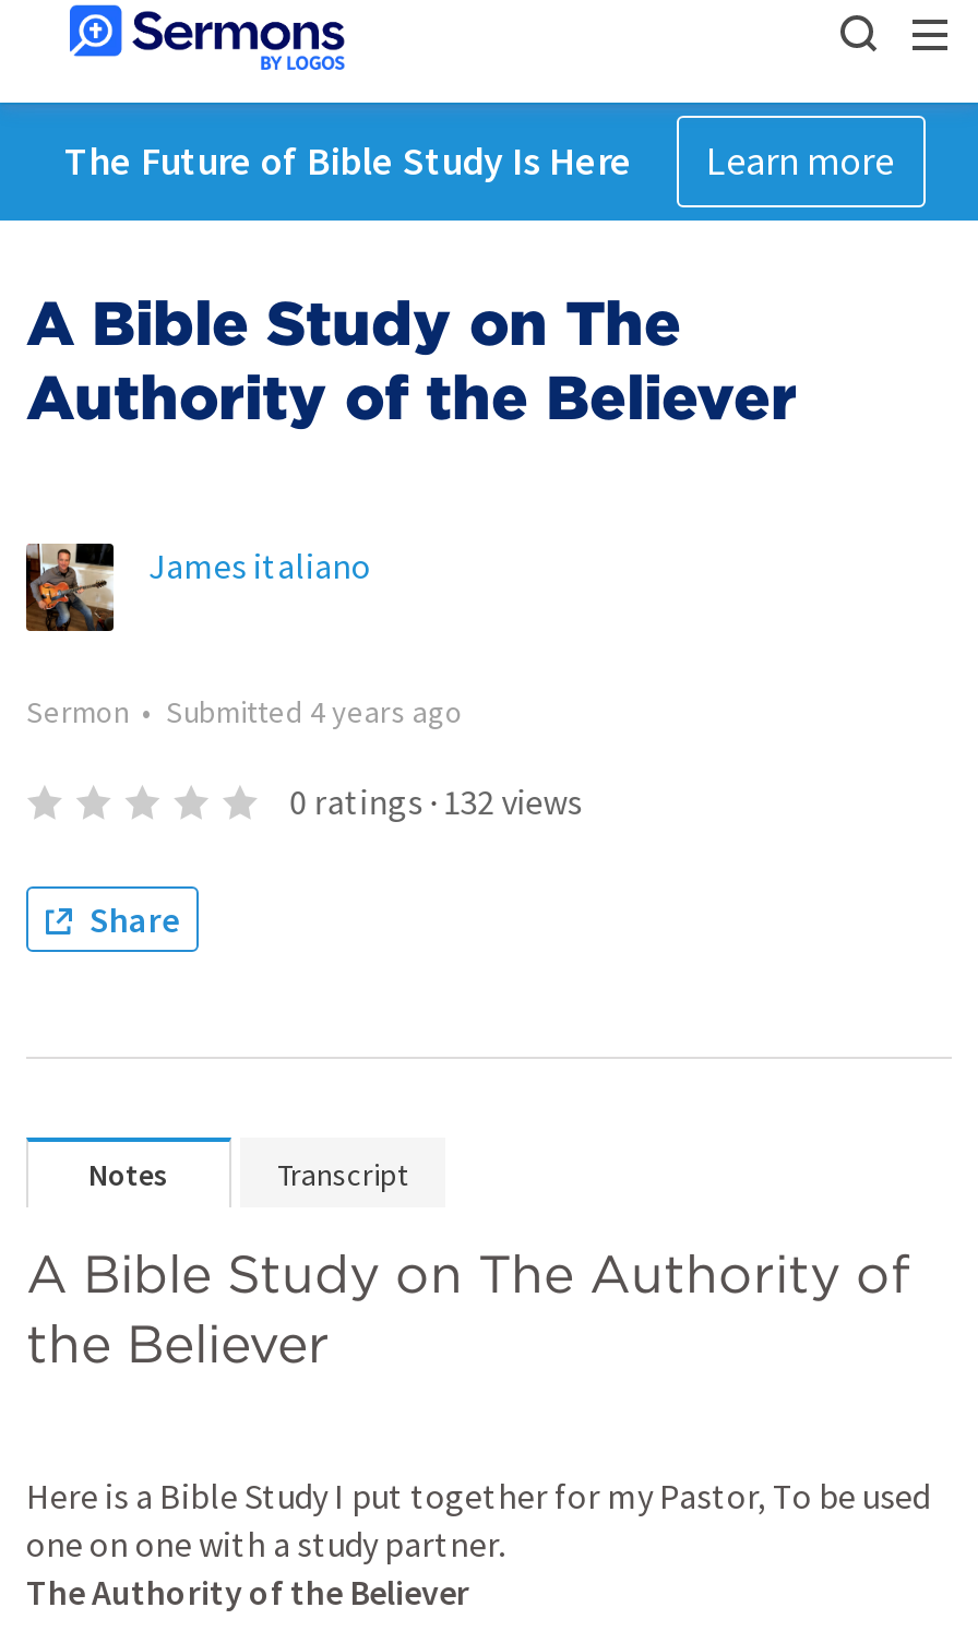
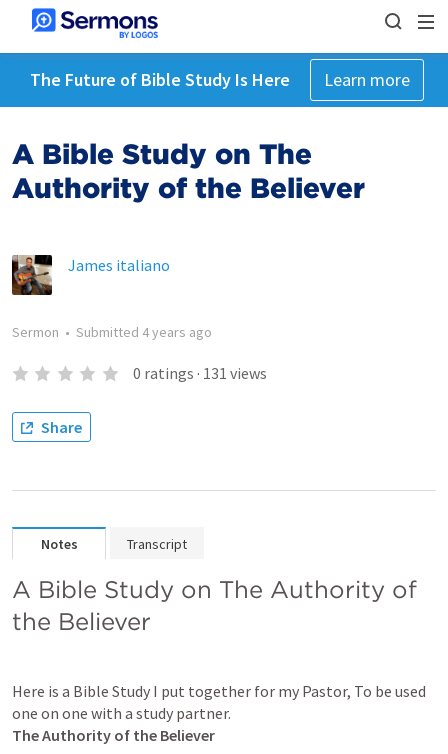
[290,779,582,823] 0 ratings · 132 views -> [133,363,267,383] 0 ratings · 131 views

